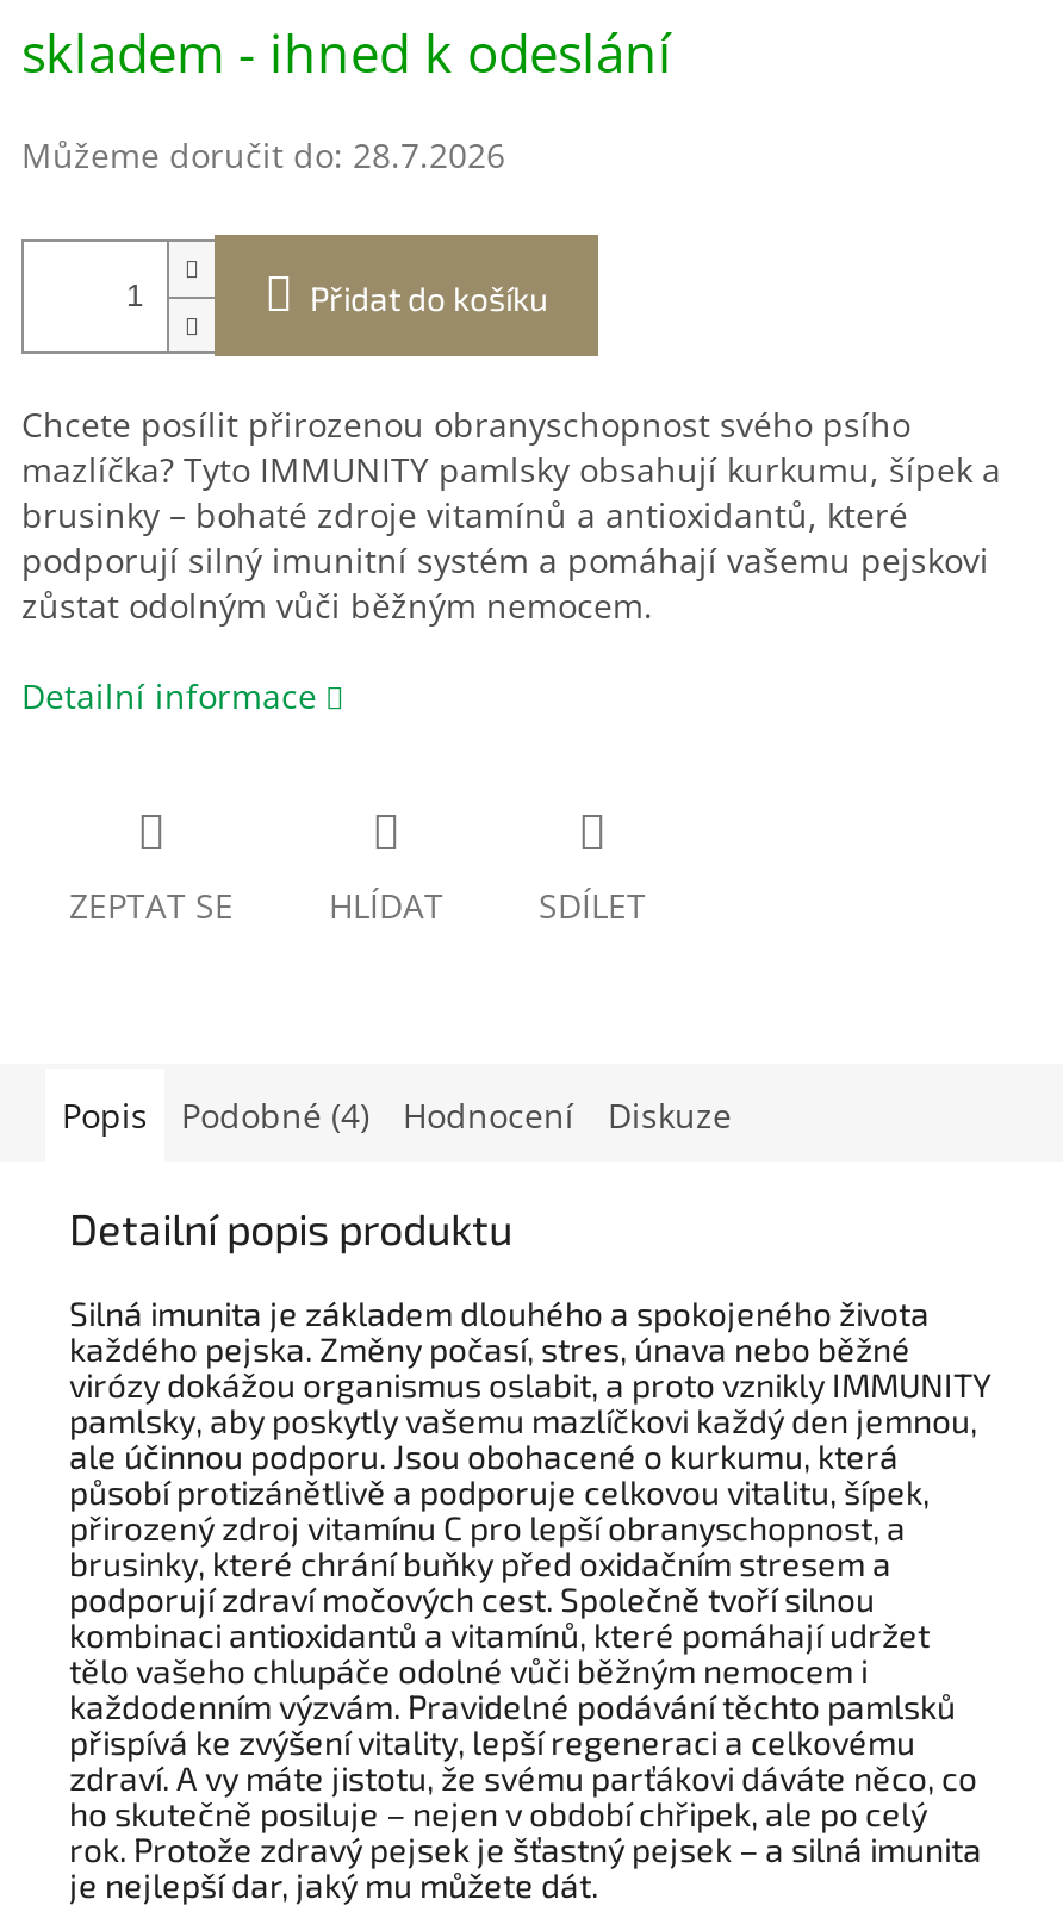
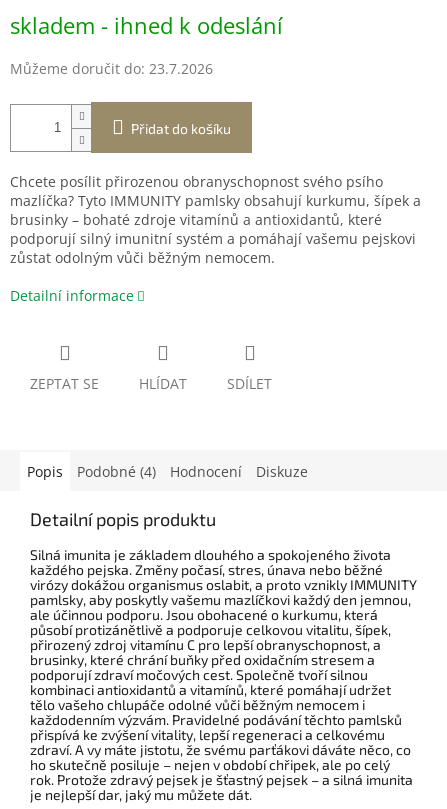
[21,133,505,178] Můžeme doručit do: 28.7.2026 -> [10,59,213,78] Můžeme doručit do: 23.7.2026

